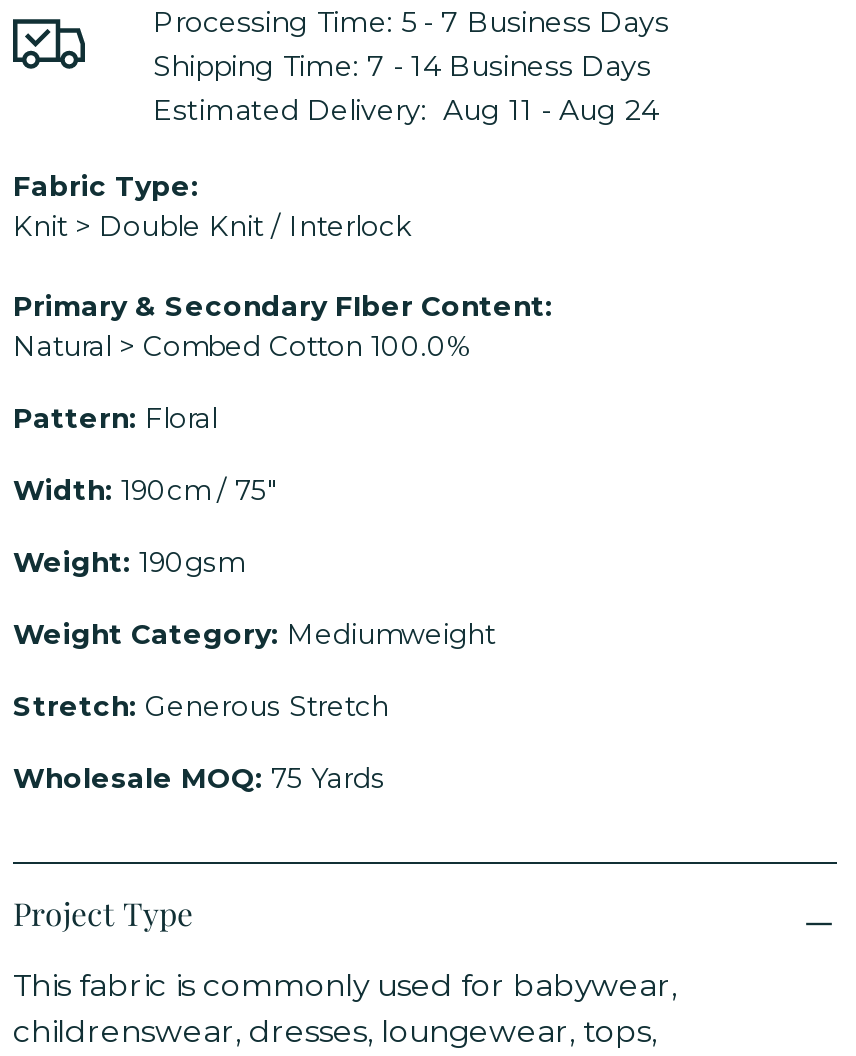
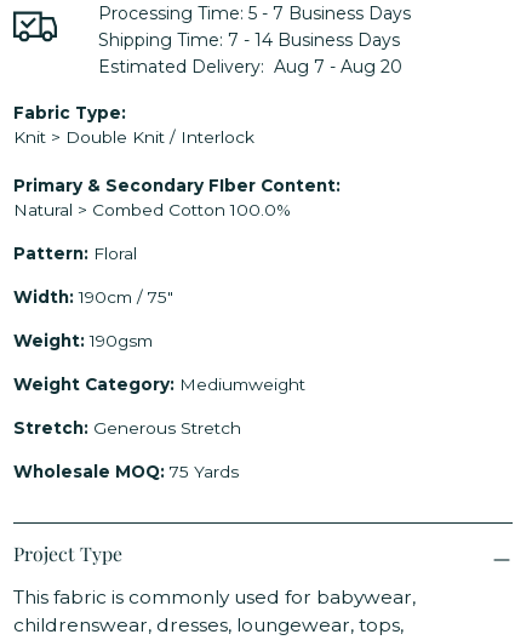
[153,92,659,128] Estimated Delivery: Aug 11 - Aug 24 -> [98,56,402,78] Estimated Delivery: Aug 7 - Aug 20

